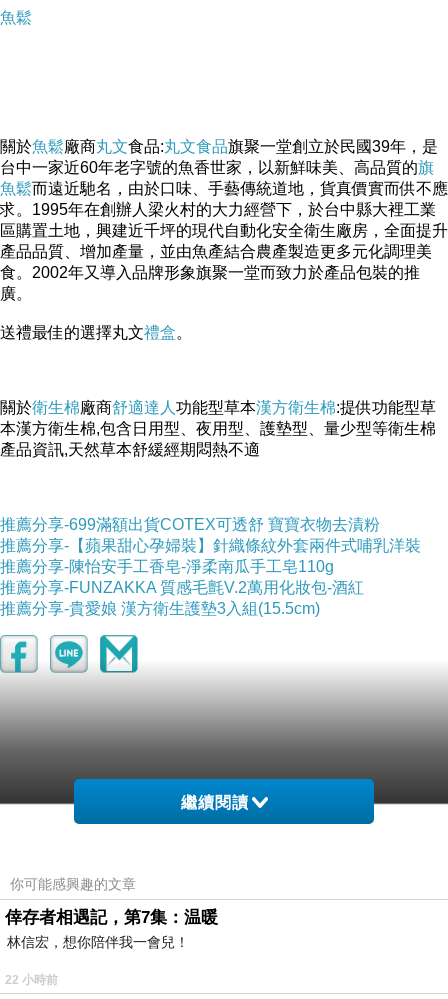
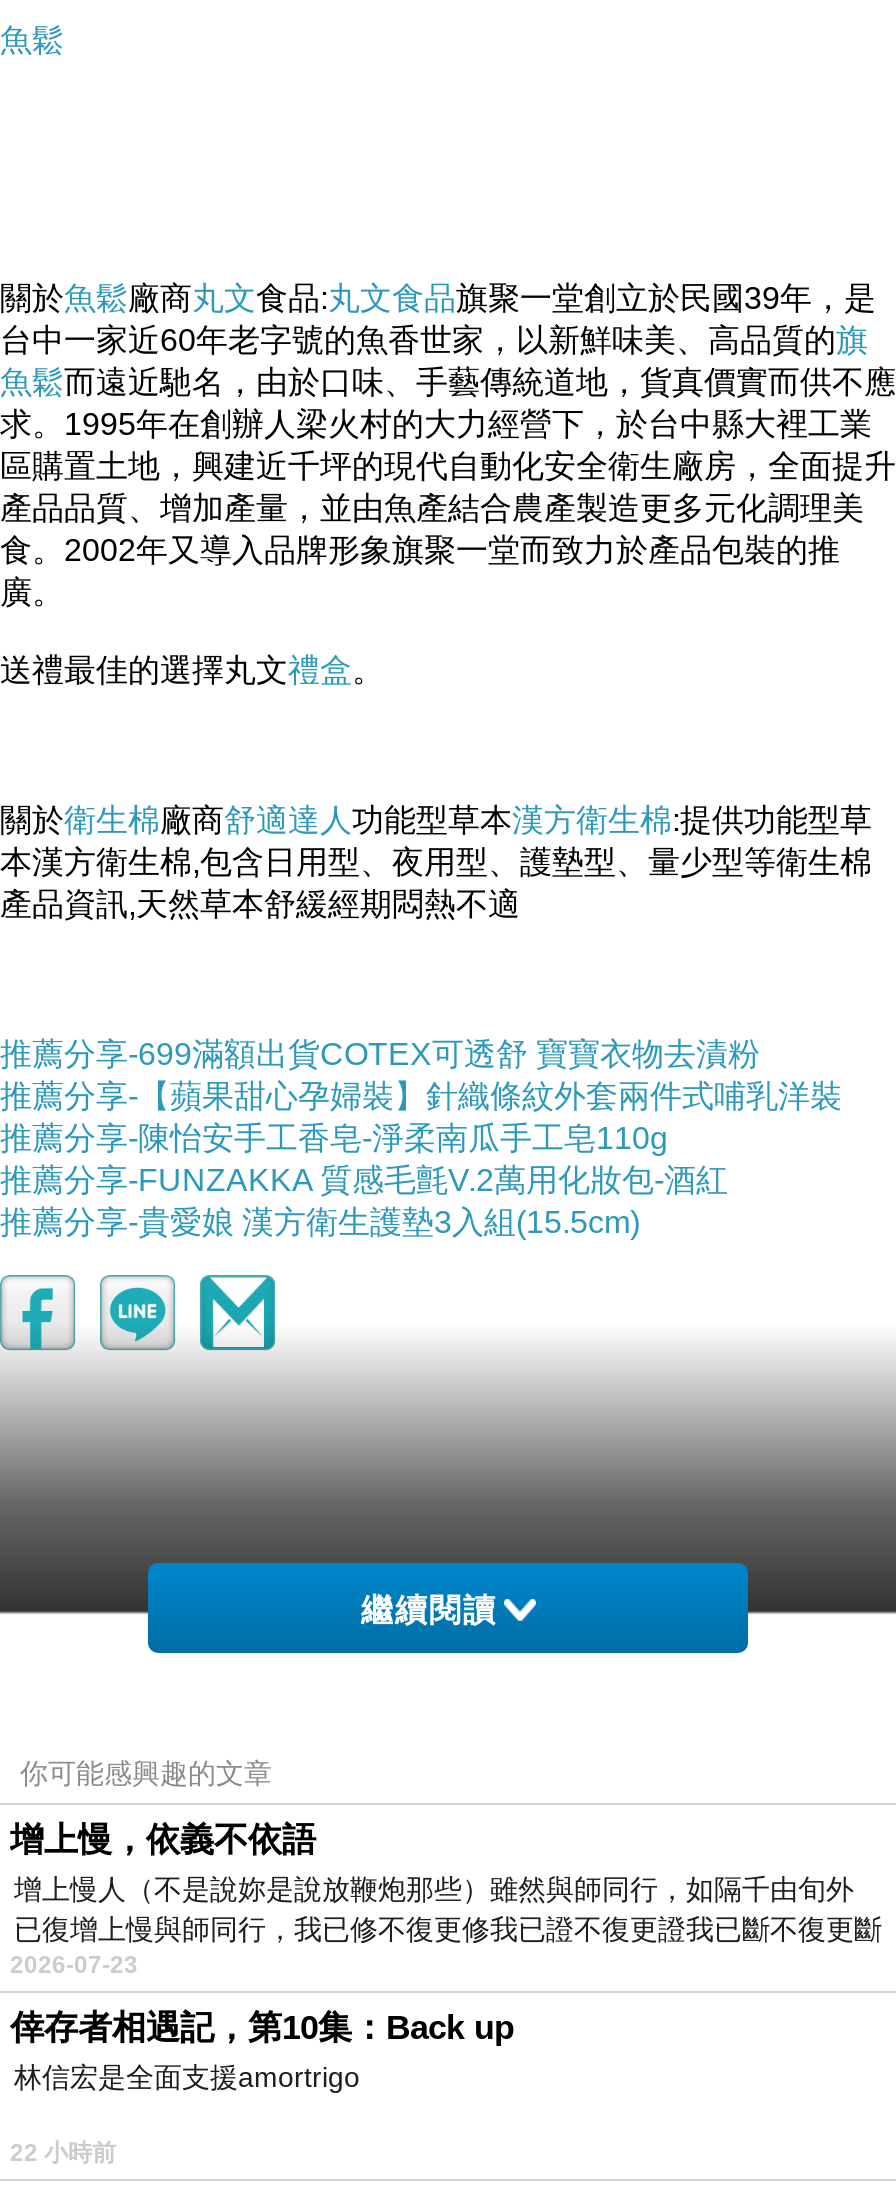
[5,908,218,950] 倖存者相遇記，第7集：温暖 | 林信宏，想你陪伴我一會兒！ -> [10,1821,882,2093] 增上慢，依義不依語 | 增上慢人（不是說妳是說放鞭炮那些）雖然與師同行，如隔千由旬外 | 已復增上慢與師同行，我已修不復更修我已證不復更證我已斷不復更斷 | 2026-07-23 | 倖存者相遇記，第10集：Back up | 林信宏是全面支援amortrigo

